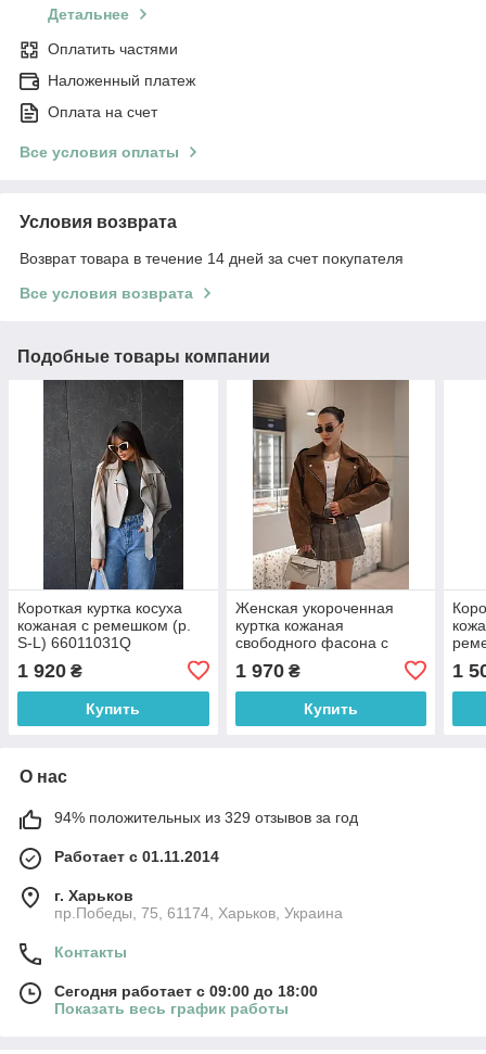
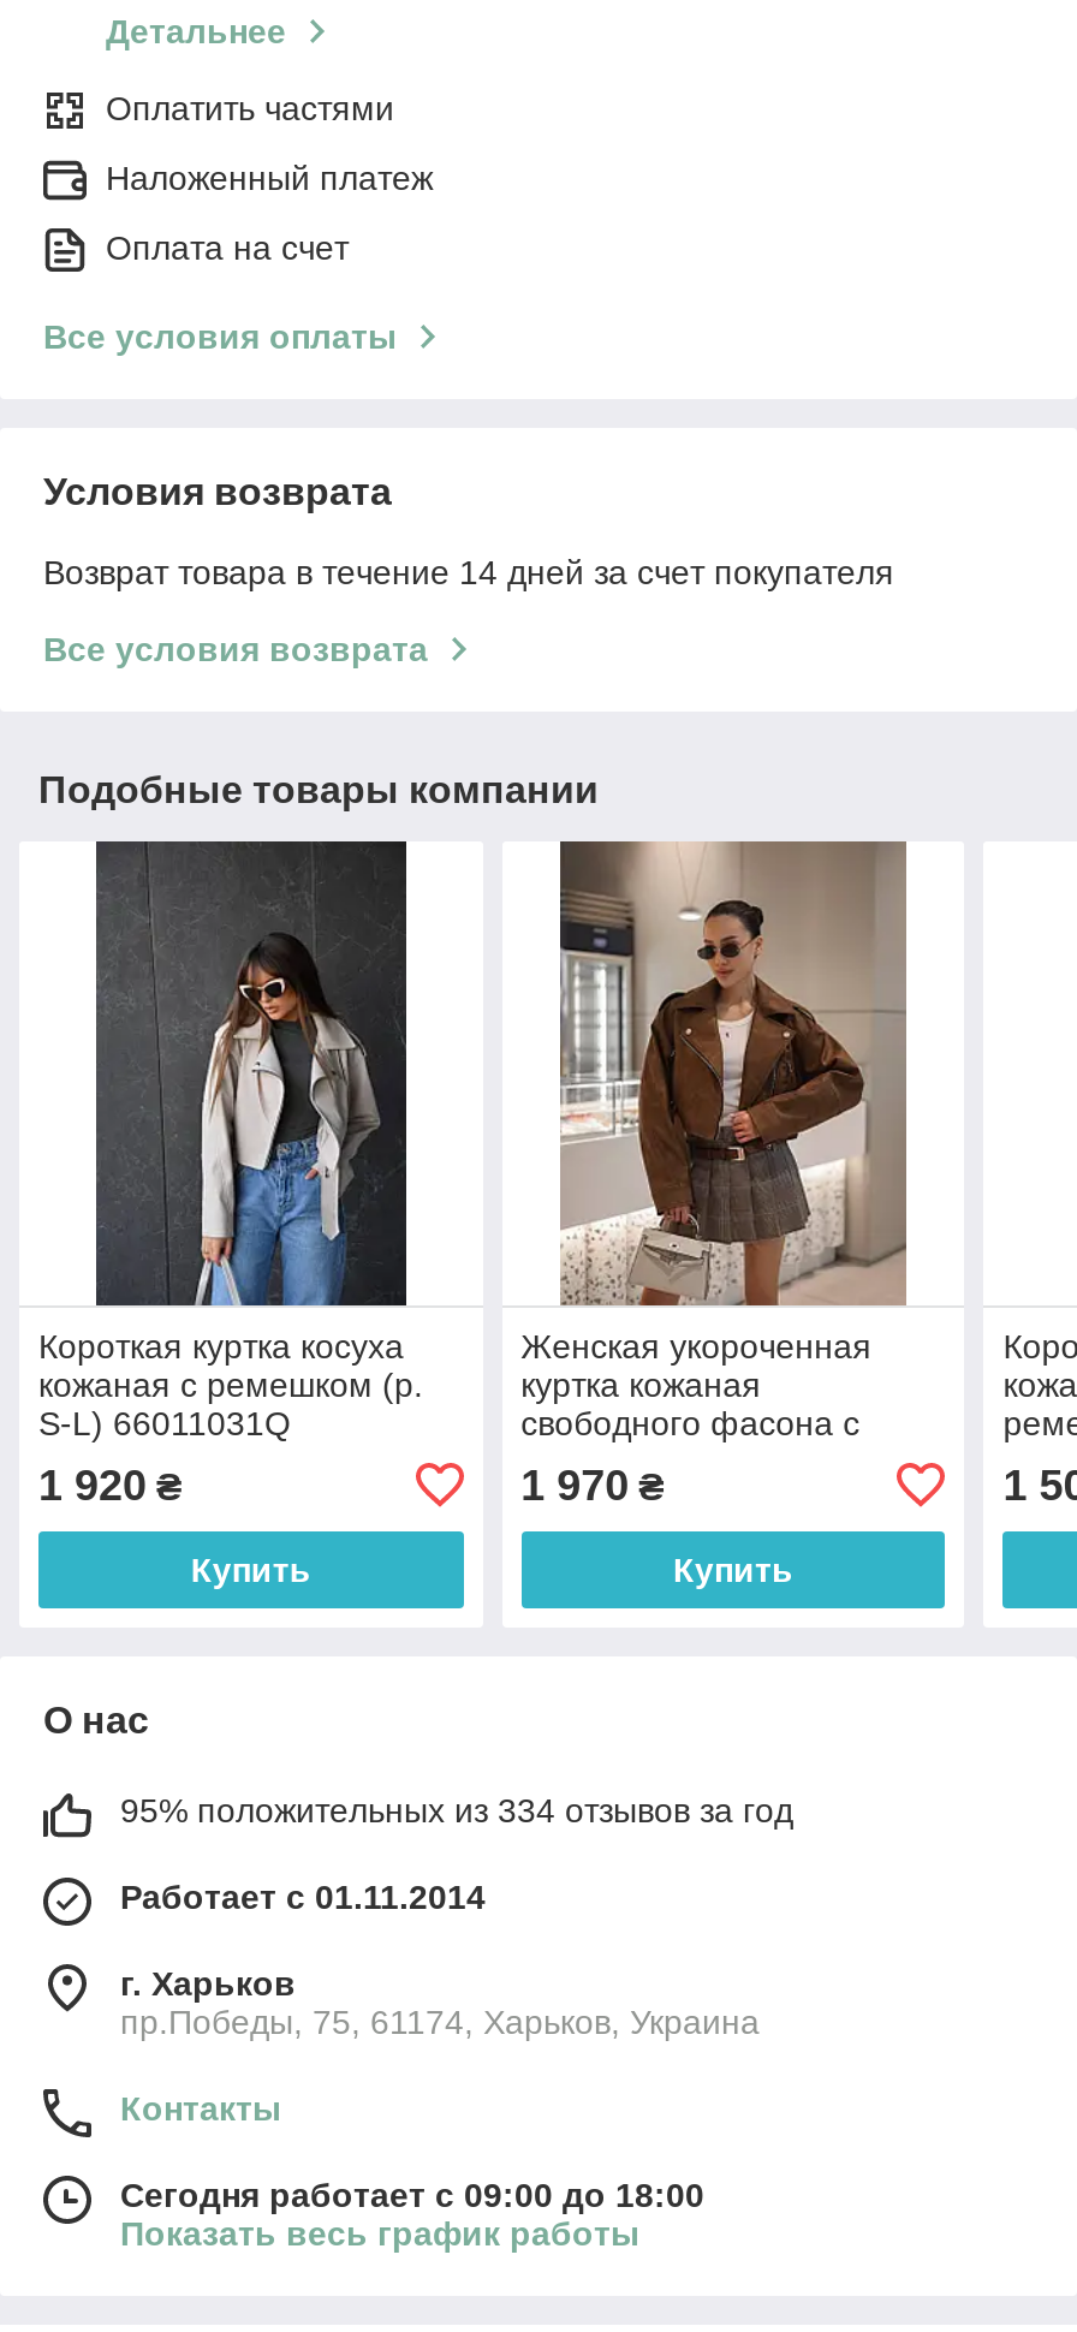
[54,808,358,826] 94% положительных из 329 отзывов за год -> [120,1791,793,1829] 95% положительных из 334 отзывов за год

